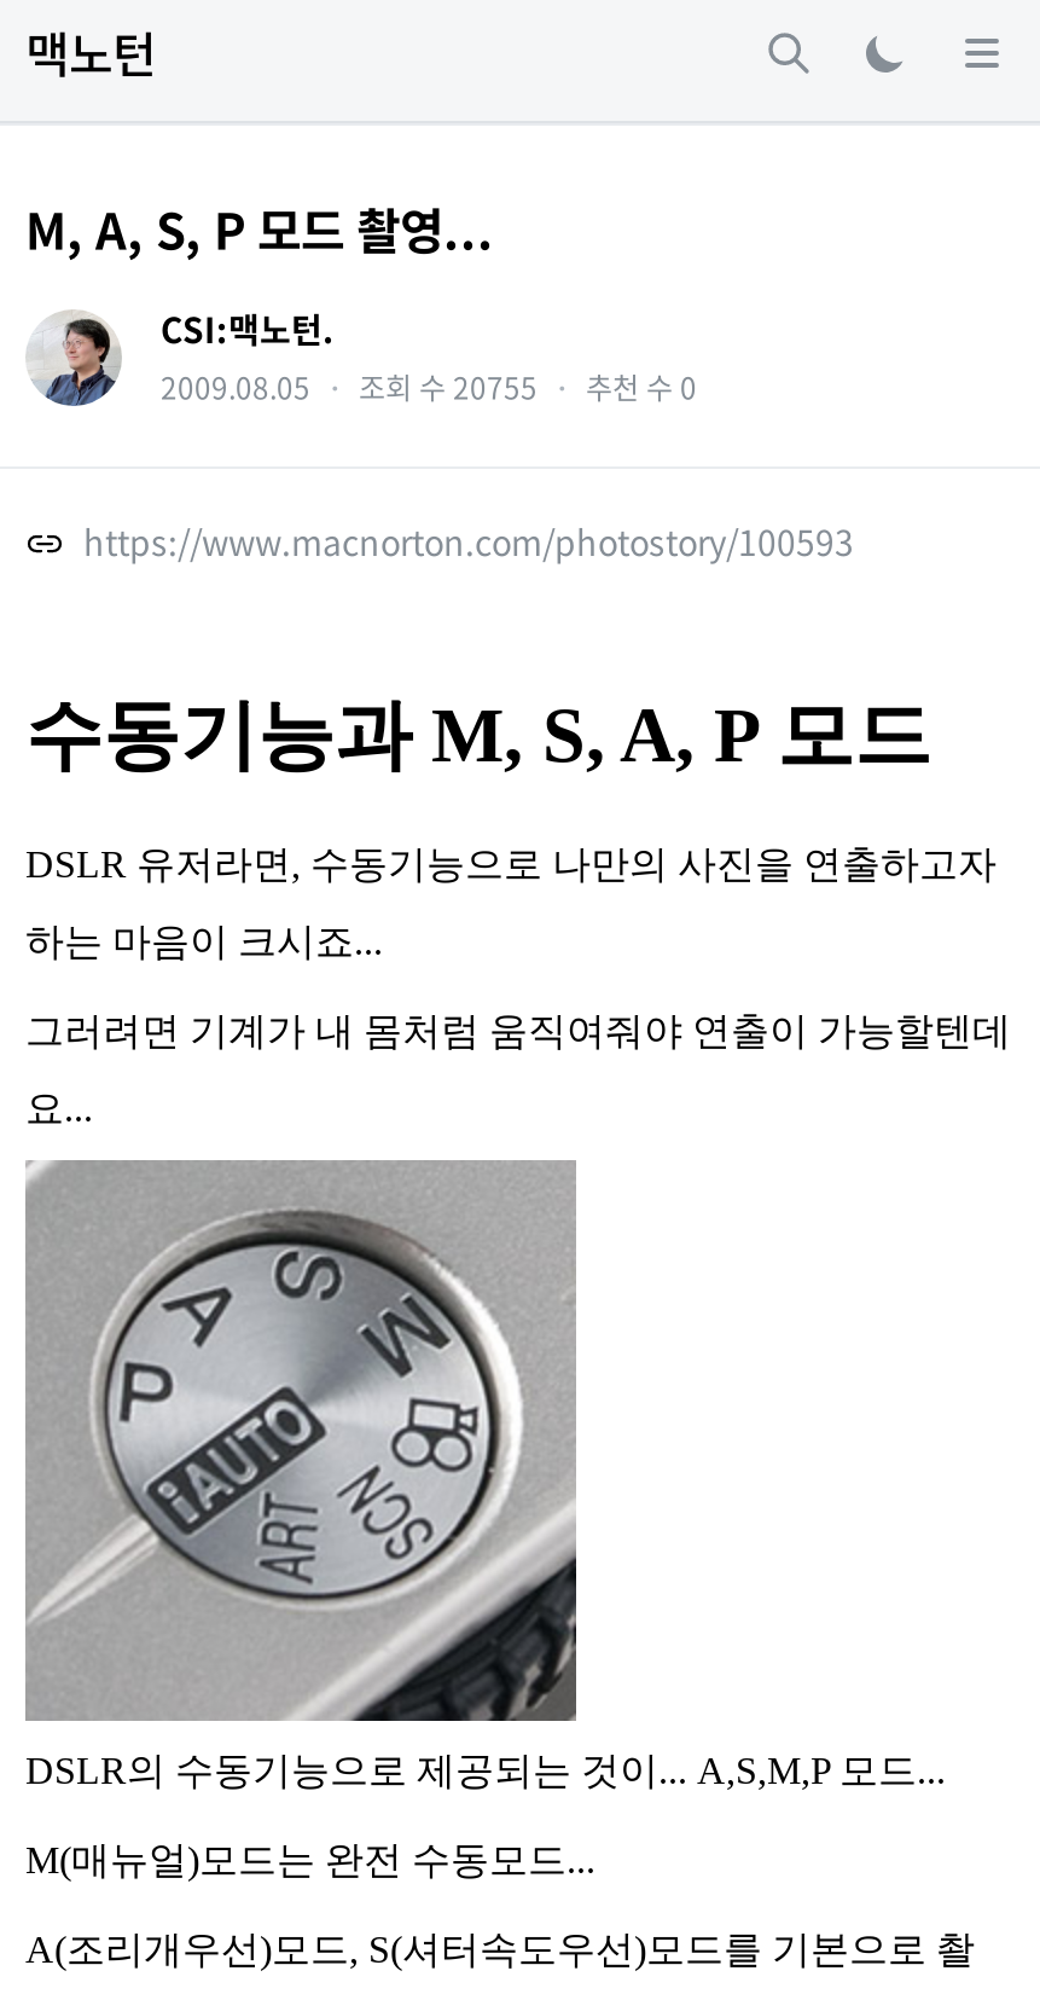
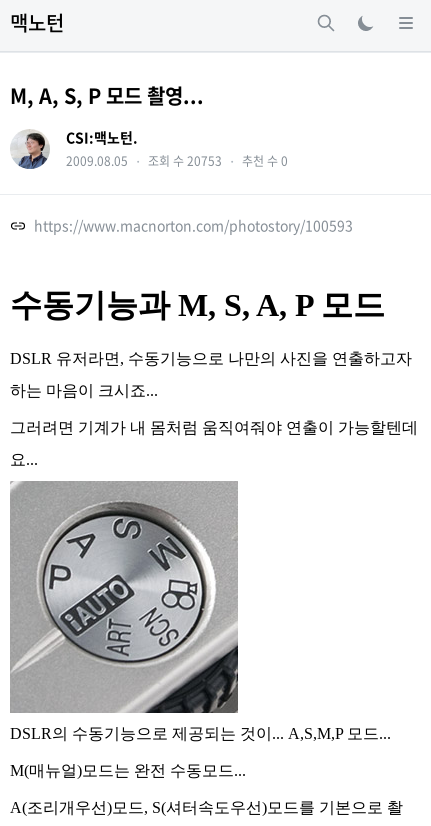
[161,365,697,408] 2009.08.05 ・ 조회 수 20755 ・ 추천 수 0 -> [66,152,288,170] 2009.08.05 ・ 조회 수 20753 ・ 추천 수 0

